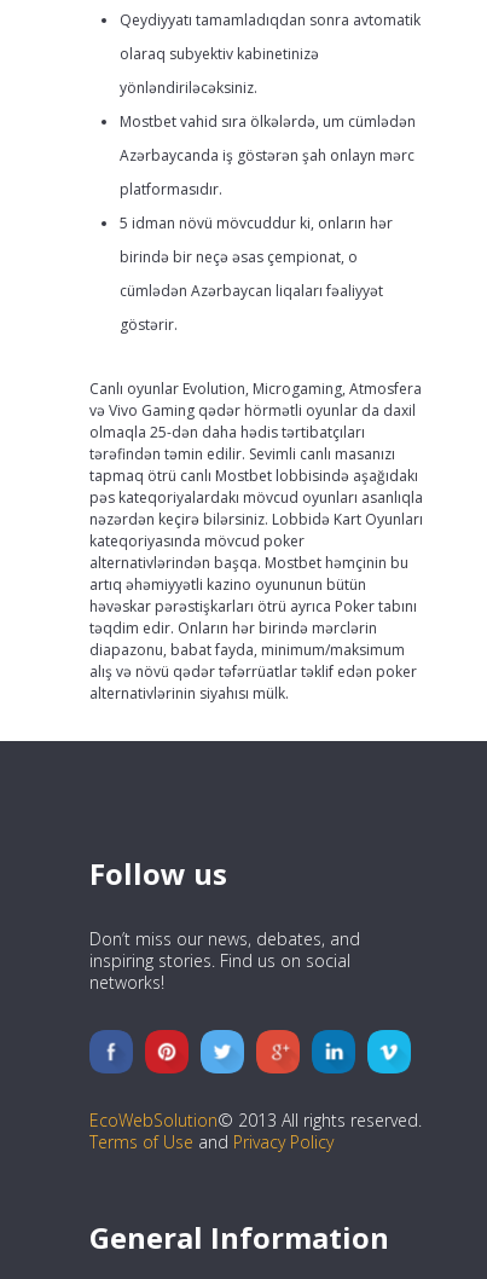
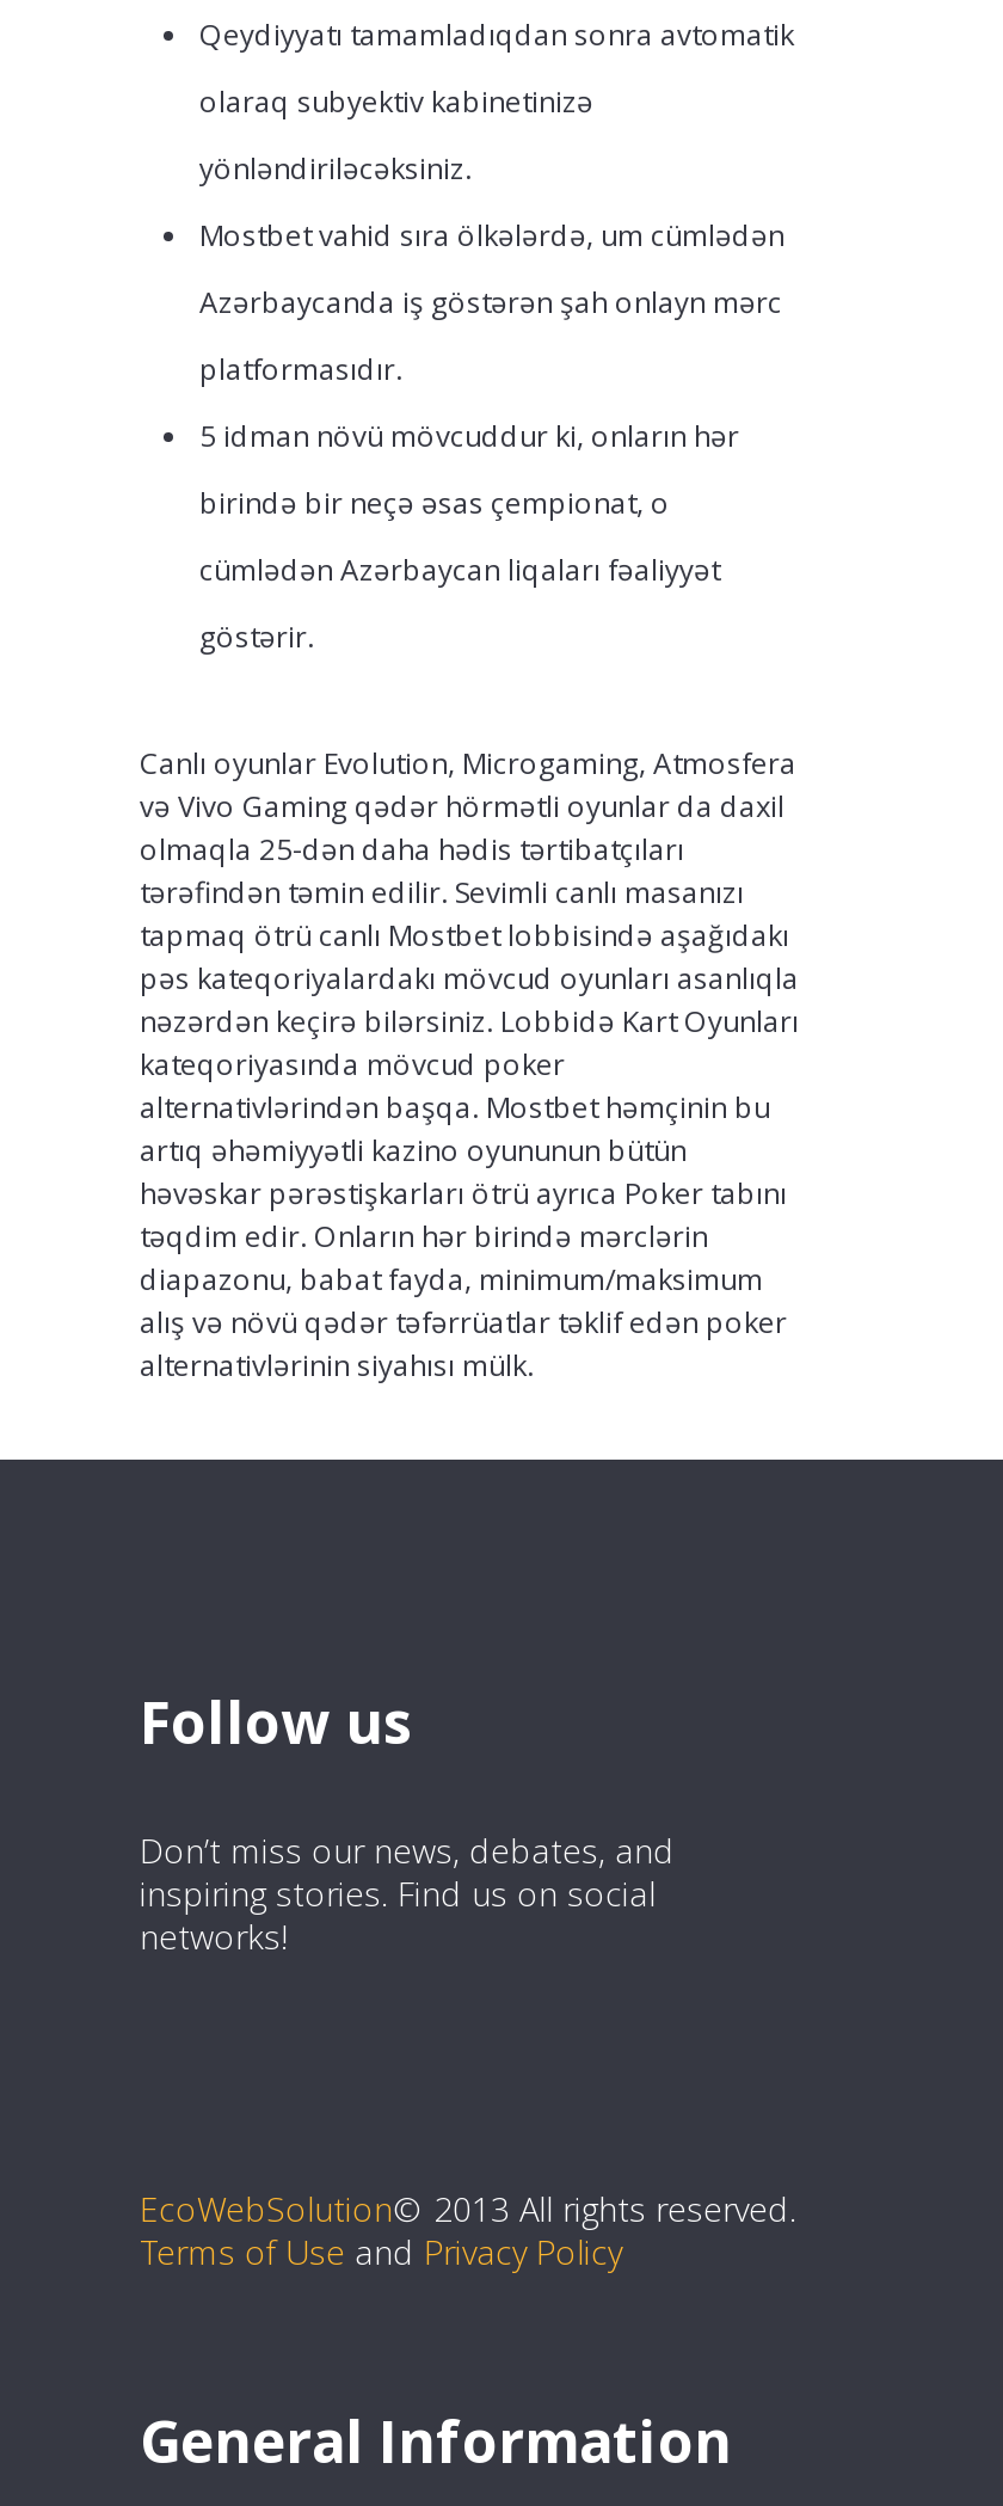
[88,1029,134,1075] [image] -> none
[144,1029,190,1075] [image] -> none
[199,1029,245,1075] [image] -> none
[255,1029,301,1075] [image] -> none
[311,1029,356,1075] [image] -> none
[366,1029,412,1075] [image] -> none

